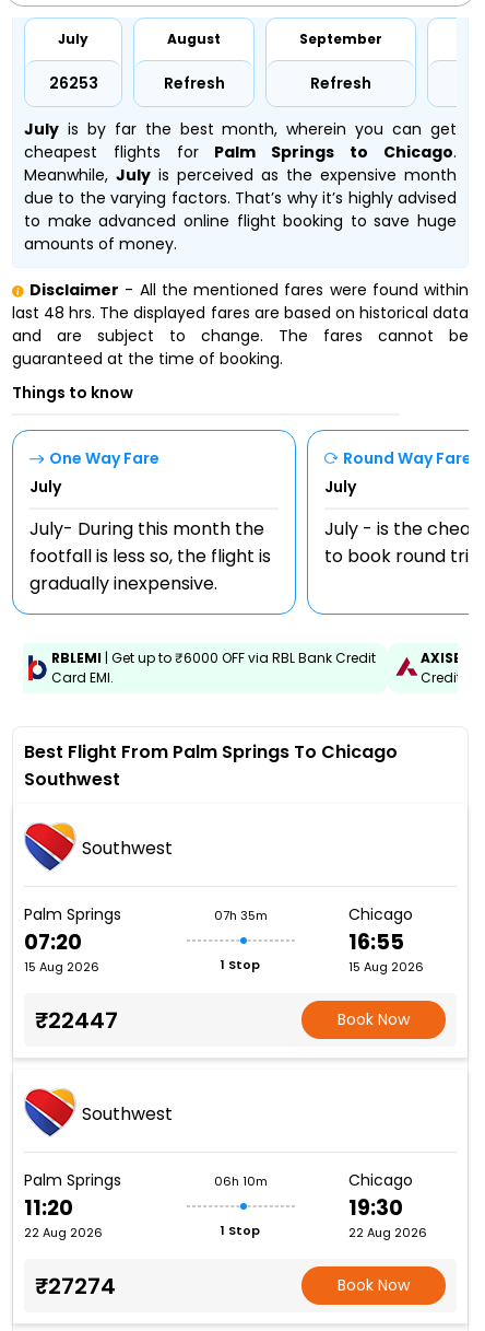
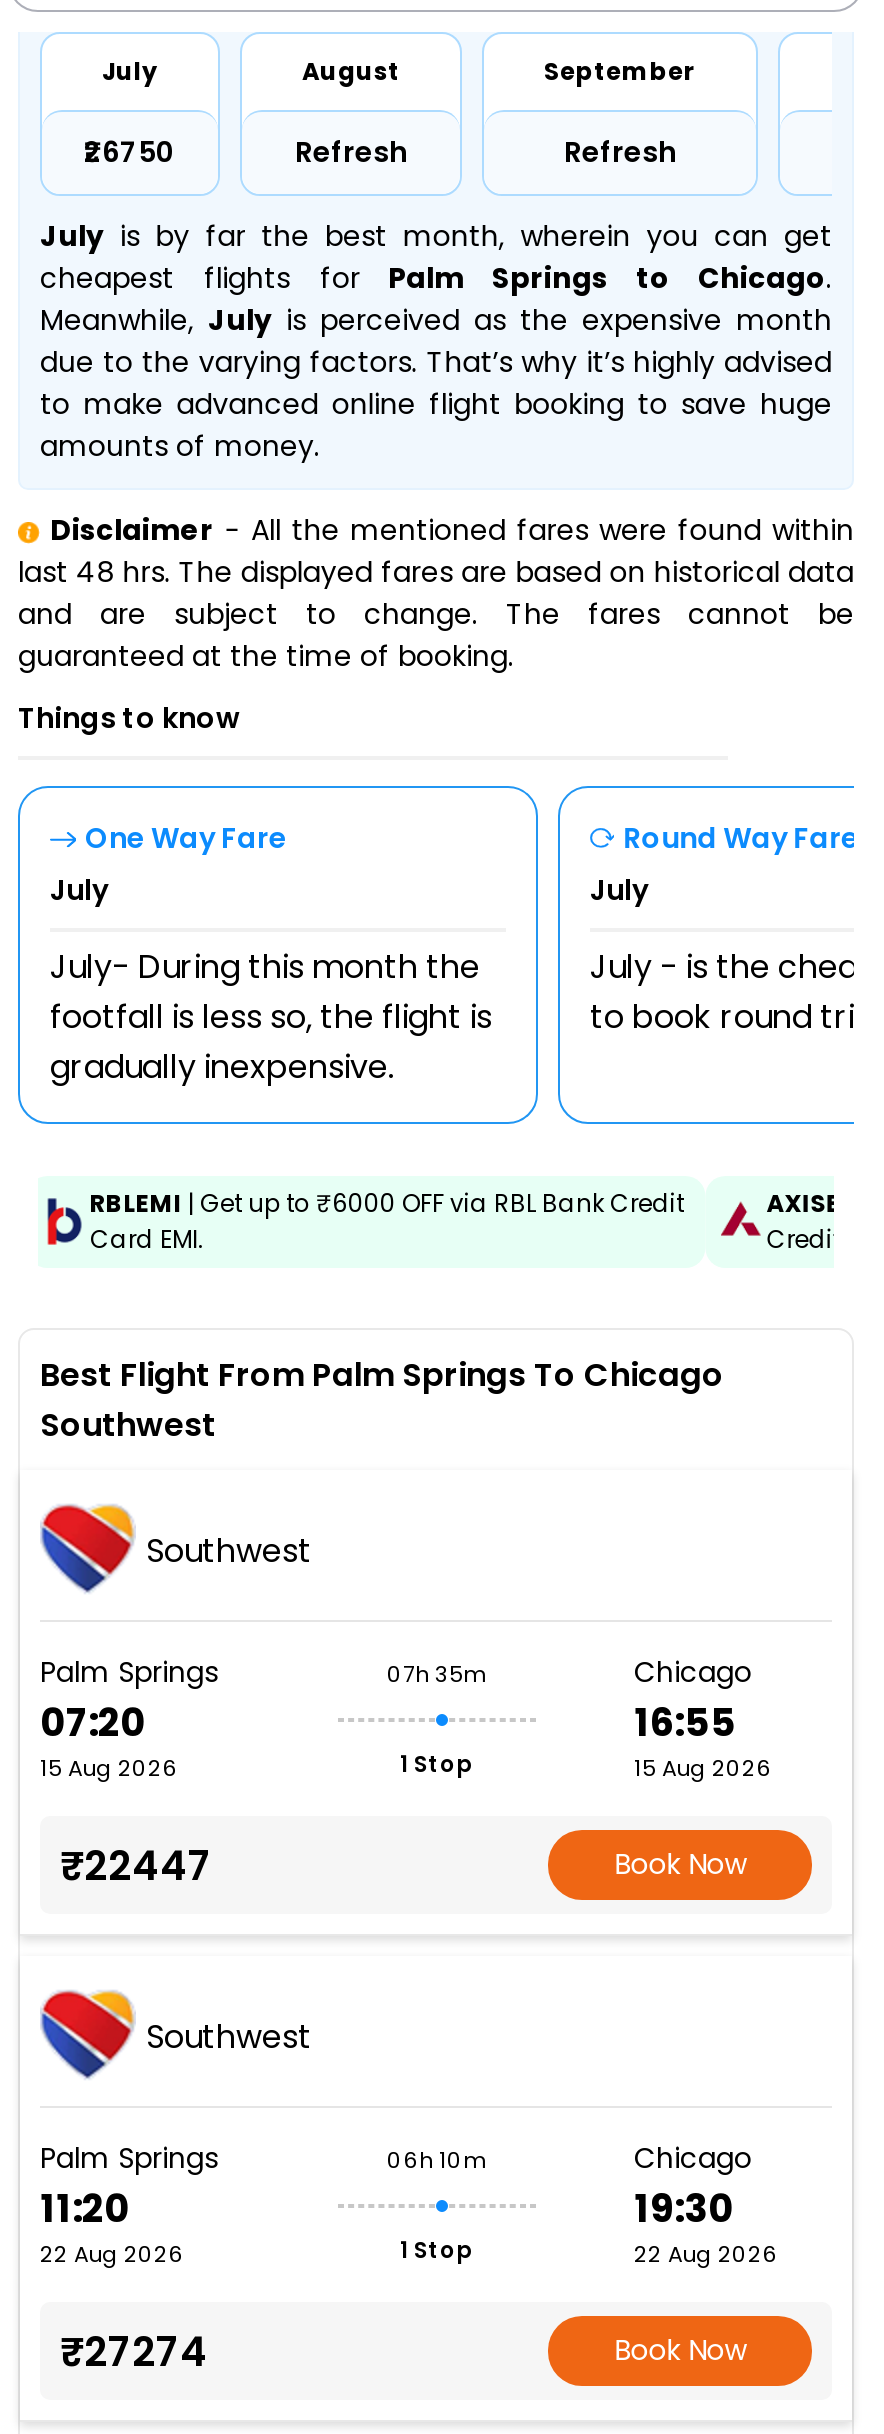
[49,72,98,94] ₹26253 -> [84,132,176,172] ₹26750

